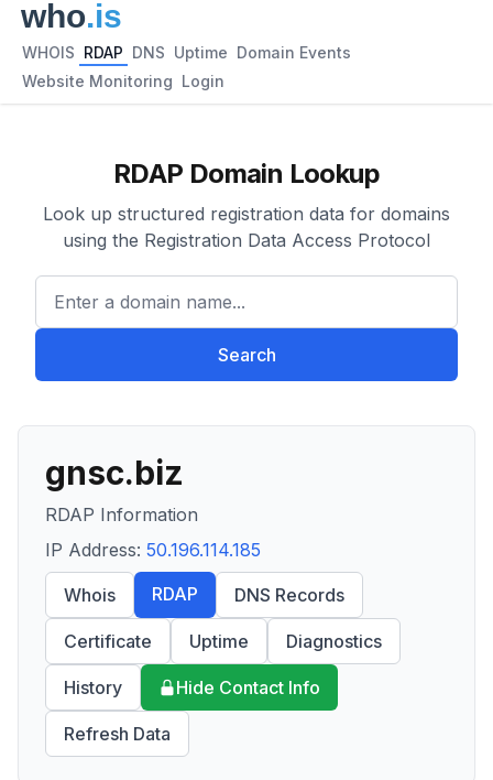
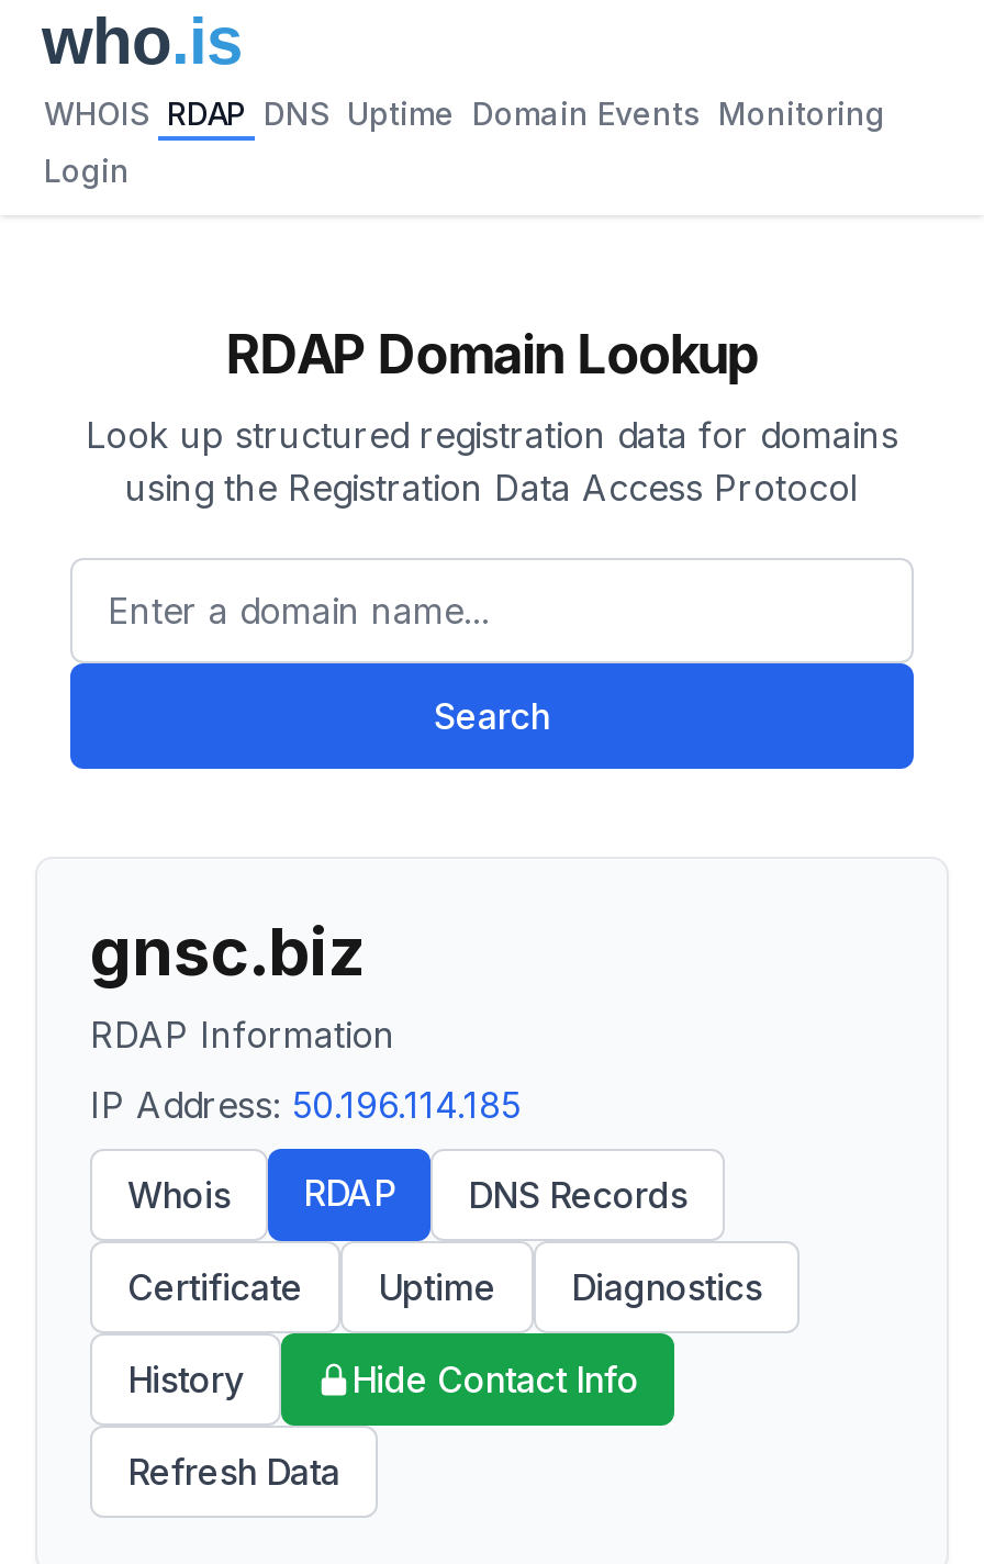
[22,43,351,62] WHOIS RDAP DNS Uptime Domain Events -> [44,94,885,132] WHOIS RDAP DNS Uptime Domain Events Monitoring
[22,72,224,90] Website Monitoring Login -> [44,152,130,189] Login

